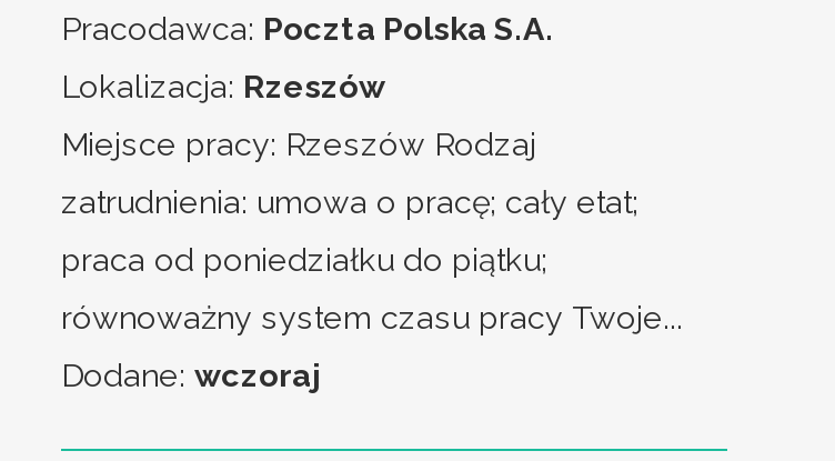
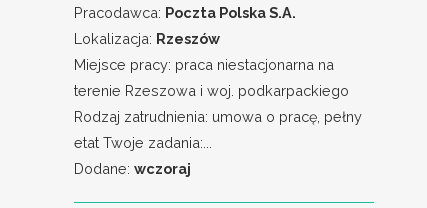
[61,124,536,162] Miejsce pracy: Rzeszów Rodzaj -> [74,56,334,73] Miejsce pracy: praca niestacjonarna na
[61,182,638,220] zatrudnienia: umowa o pracę; cały etat; -> [74,82,353,99] terenie Rzeszowa i woj. podkarpackiego
[61,240,547,278] praca od poniedziałku do piątku; -> [74,108,362,125] Rodzaj zatrudnienia: umowa o pracę, pełny
[61,298,683,335] równoważny system czasu pracy Twoje... -> [74,134,212,151] etat Twoje zadania:...

